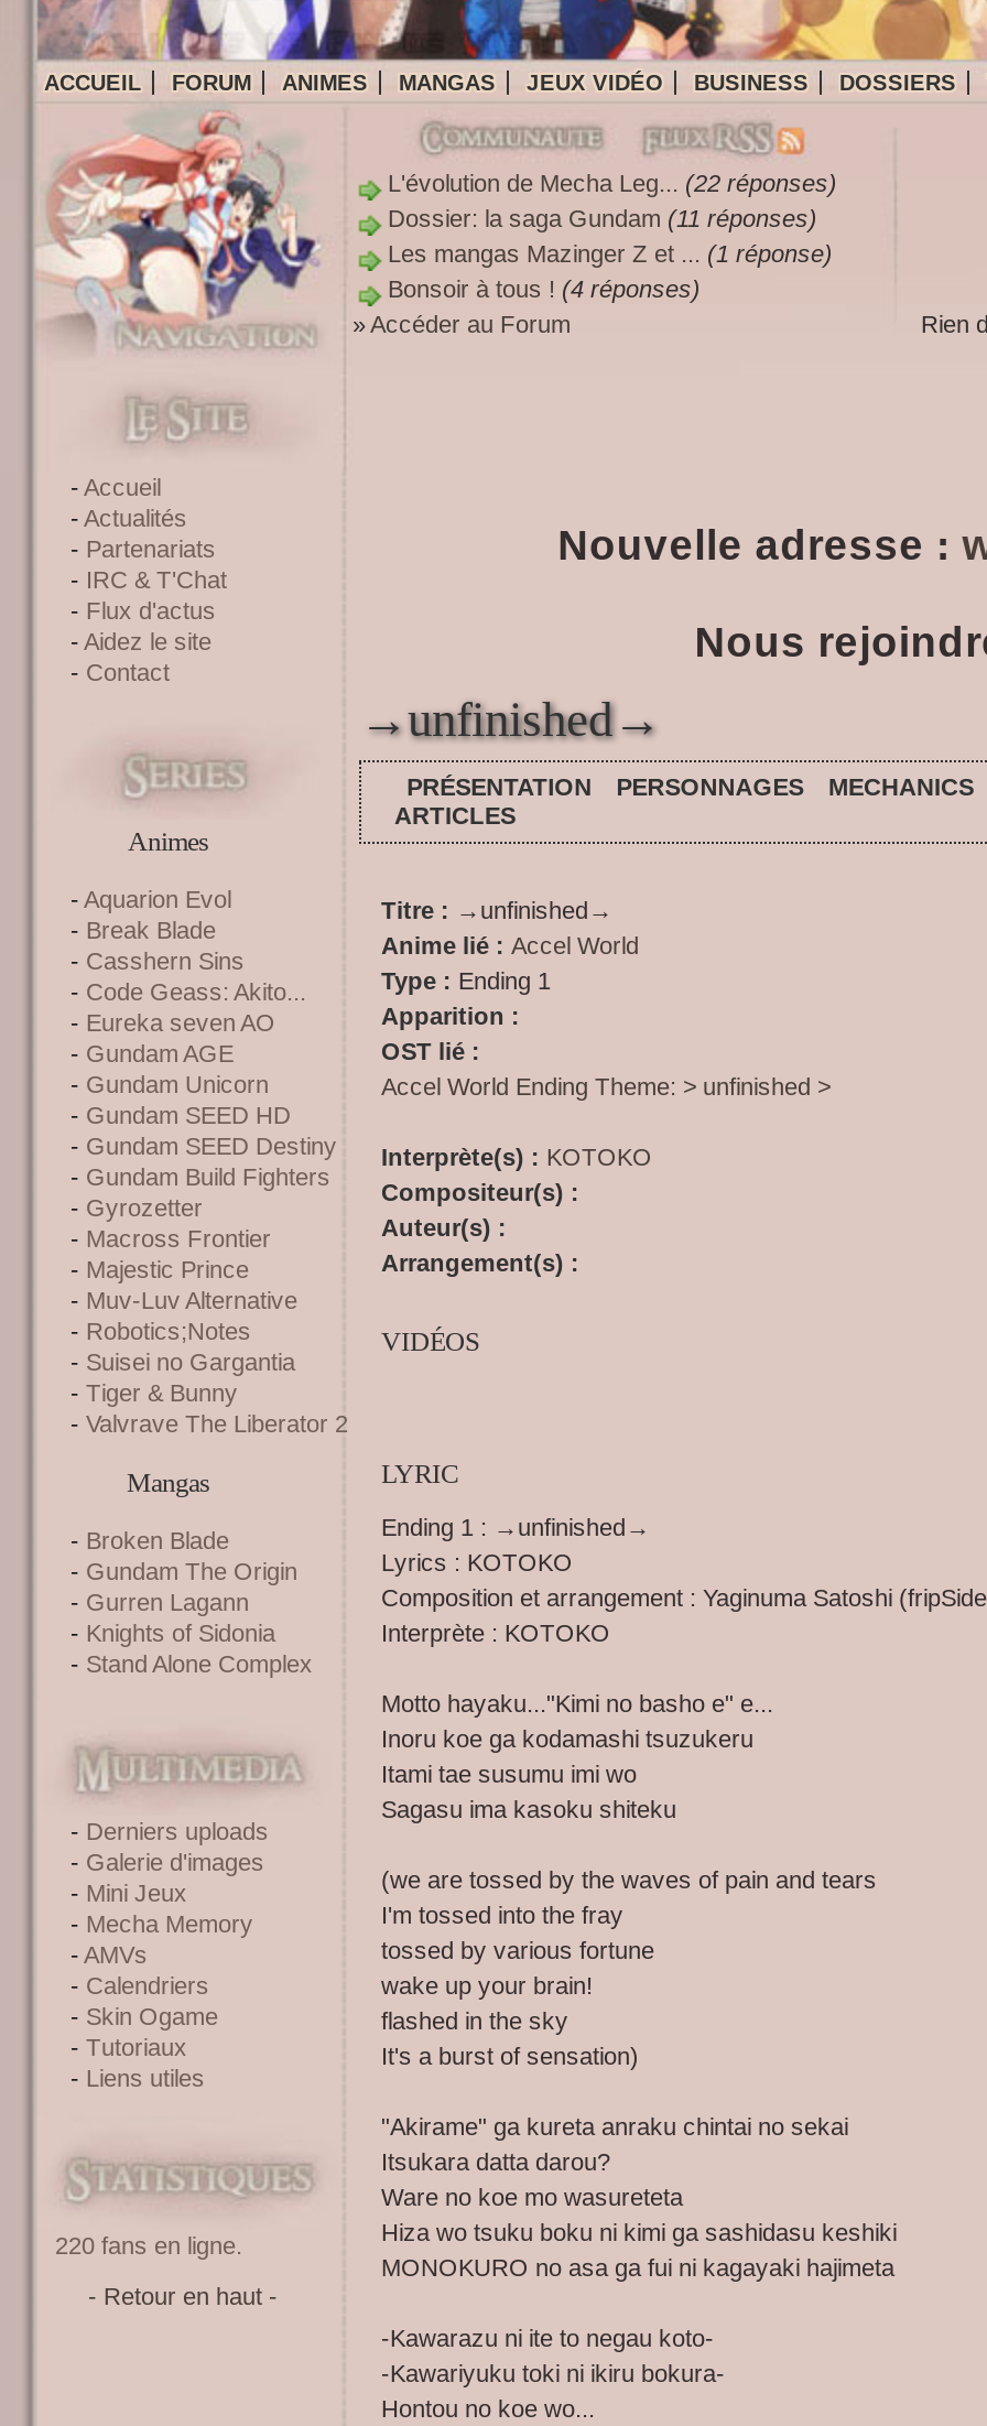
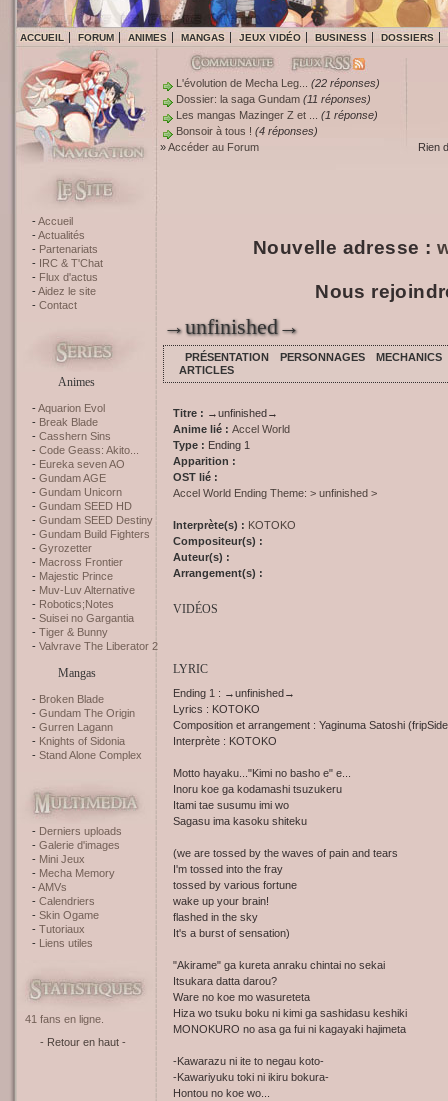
[55,2232,242,2259] 220 fans en ligne. -> [25,1013,104,1025] 41 fans en ligne.

